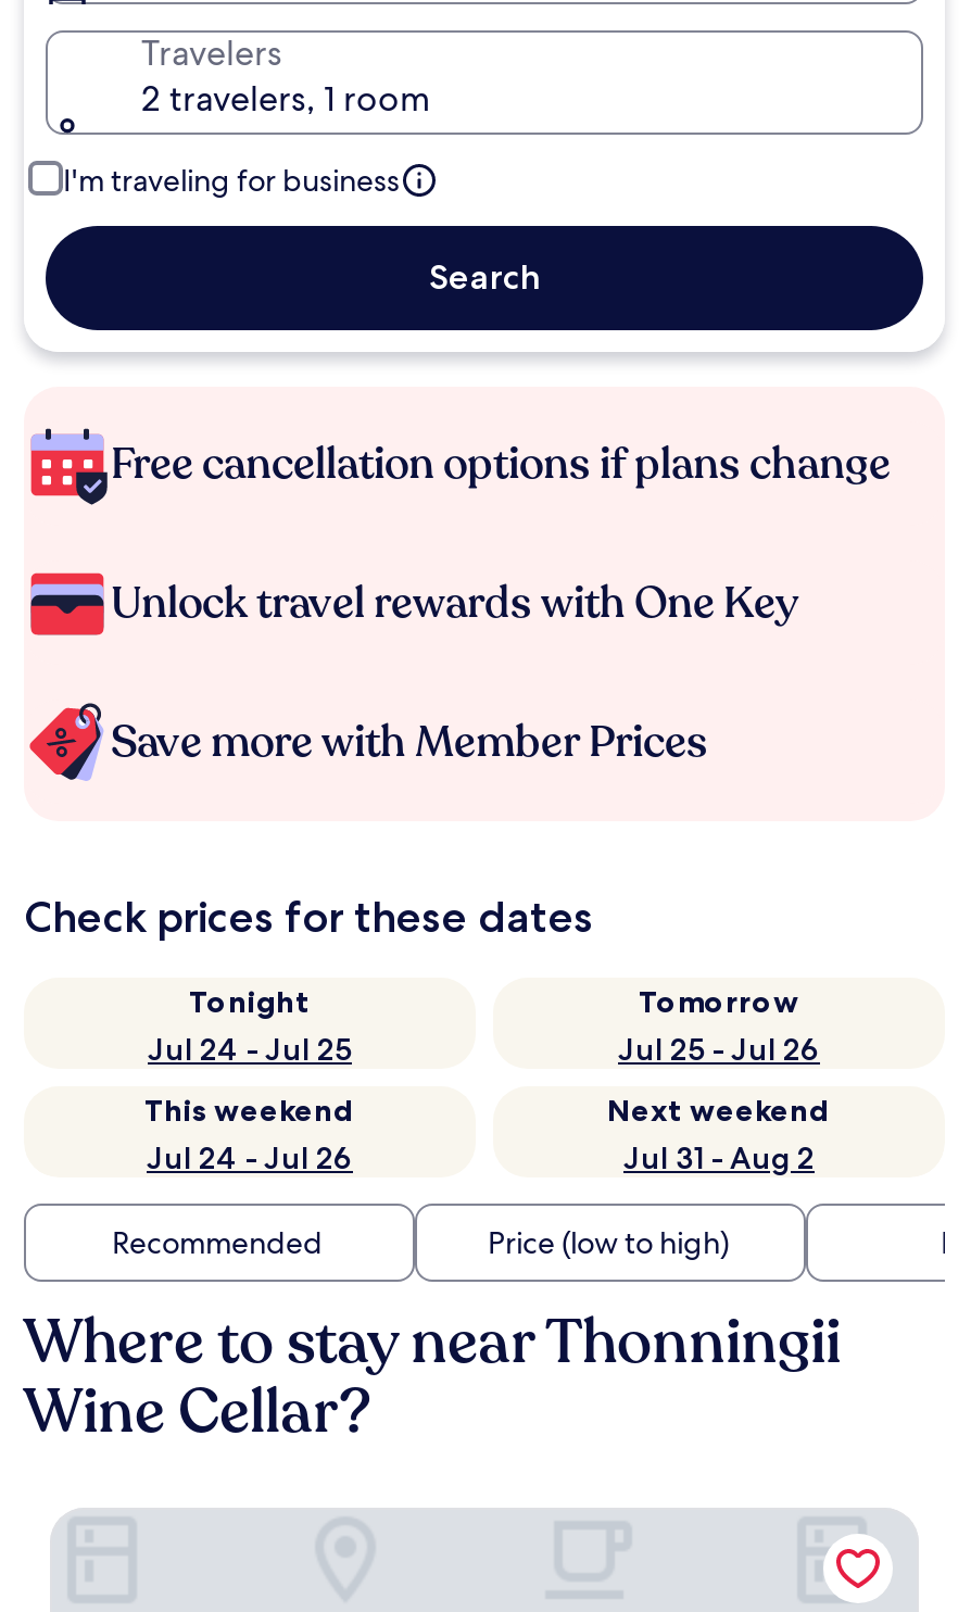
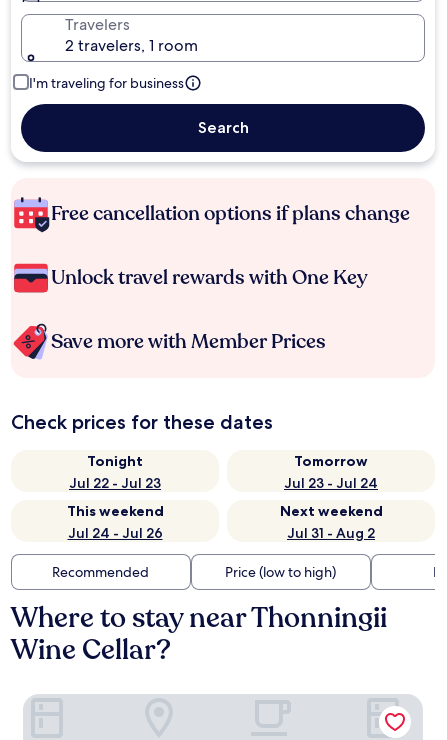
[148,1030,352,1069] Jul 24 - Jul 25 -> [69,474,161,492] Jul 22 - Jul 23
[618,1030,820,1069] Jul 25 - Jul 26 -> [284,474,378,492] Jul 23 - Jul 24

